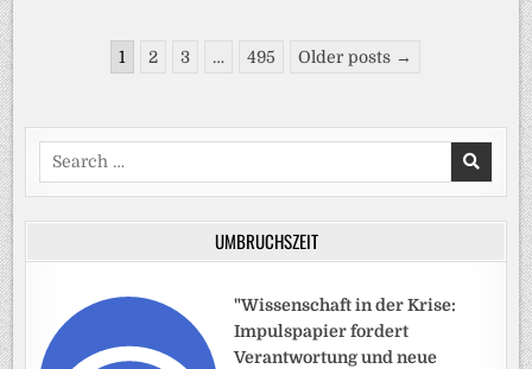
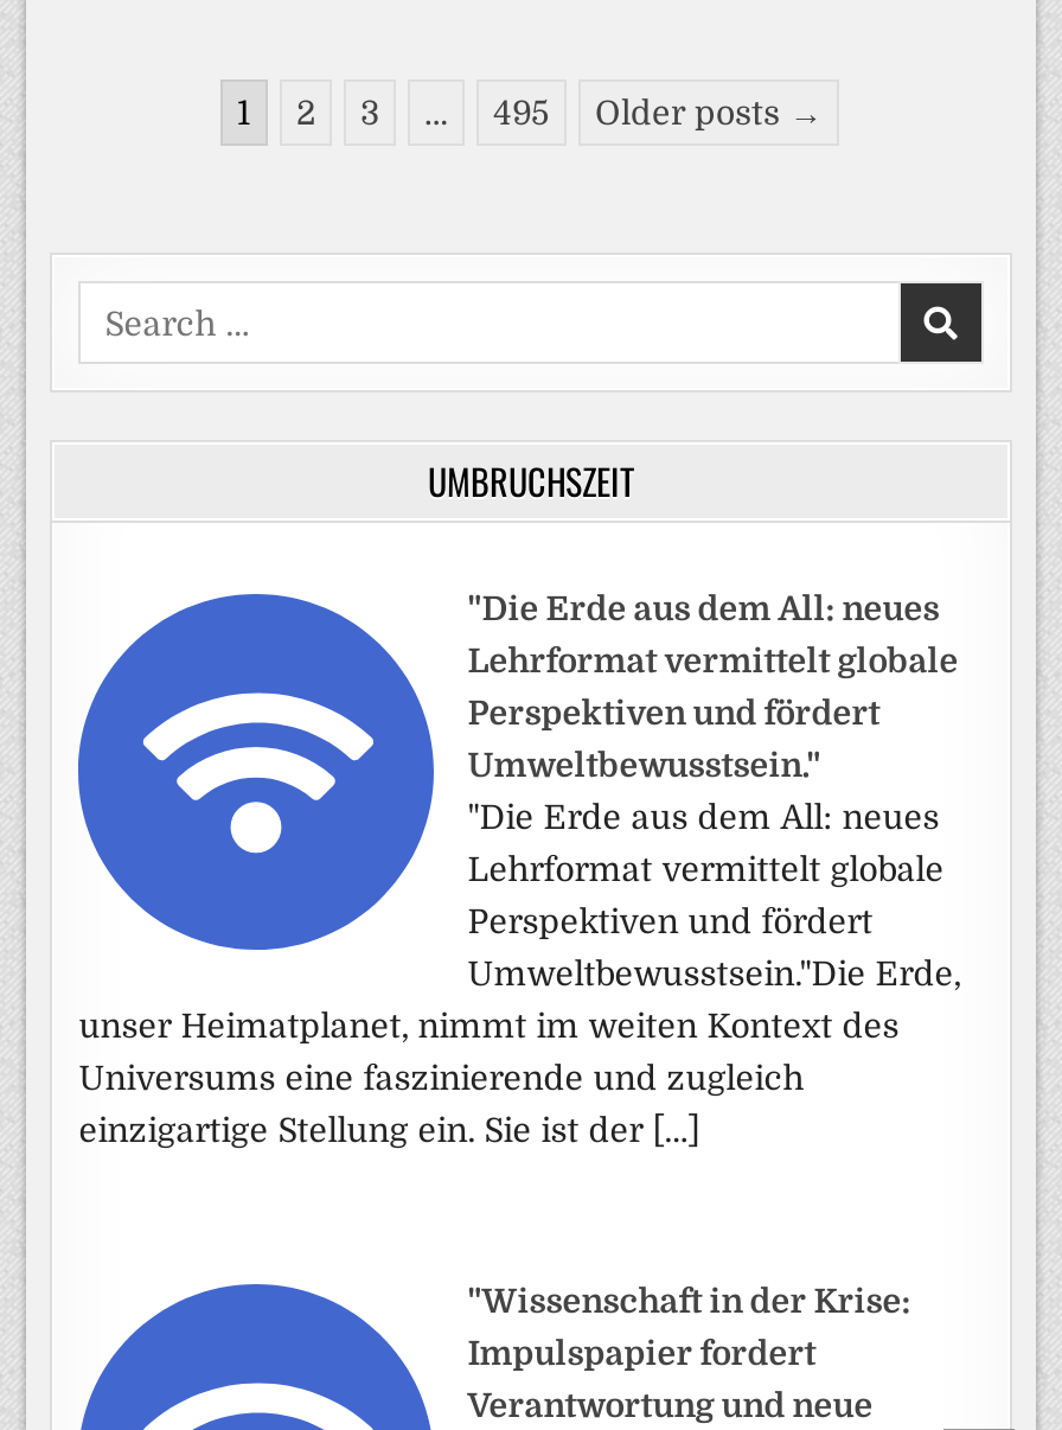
none -> [76,590,961,1150] [image] | "Die Erde aus dem All: neues | Lehrformat vermittelt globale | Perspektiven und fördert | Umweltbewusstsein." | "Die Erde aus dem All: neues | Lehrformat vermittelt globale | Perspektiven und fördert | Umweltbewusstsein."Die Erde, | unser Heimatplanet, nimmt im weiten Kontext des | Universums eine faszinierende und zugleich | einzigartige Stellung ein. Sie ist der […]

